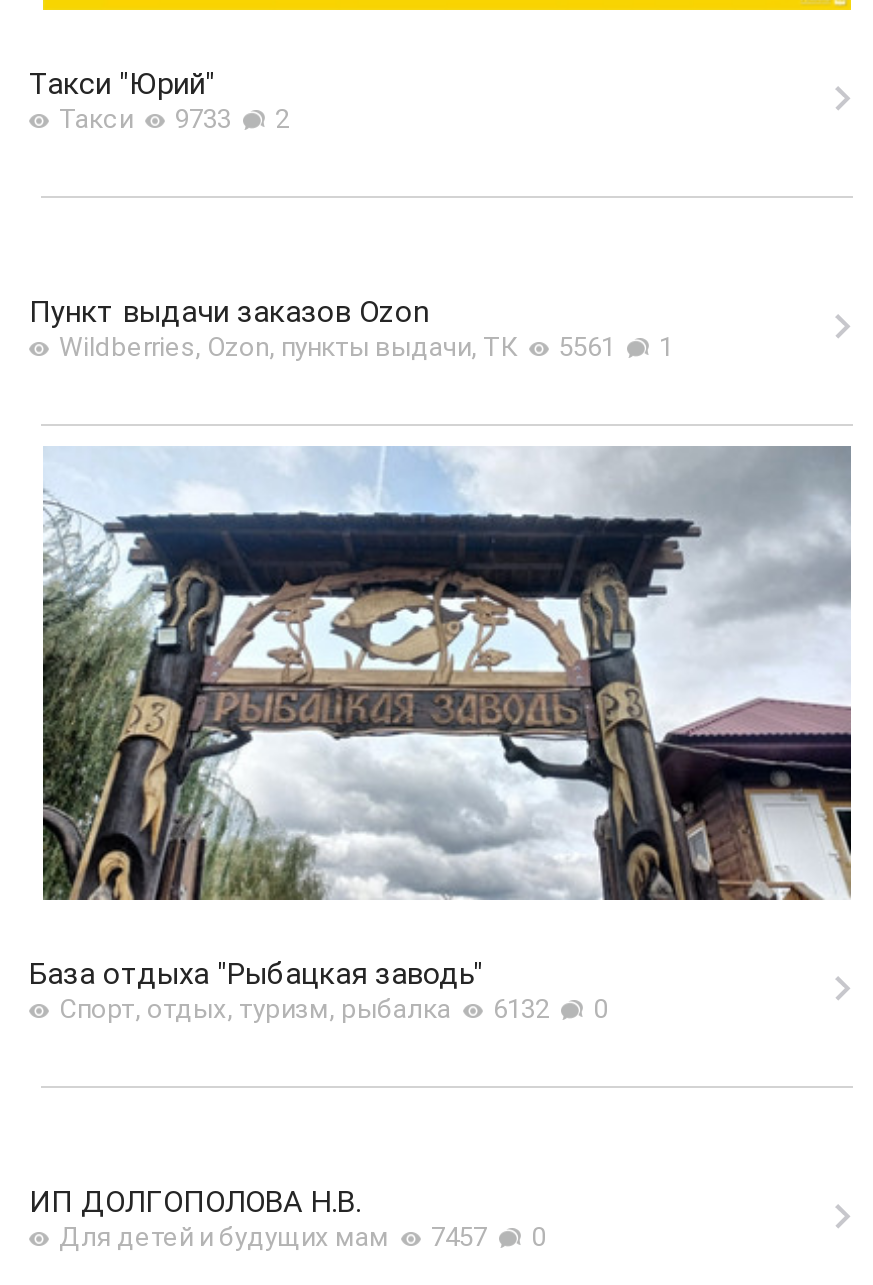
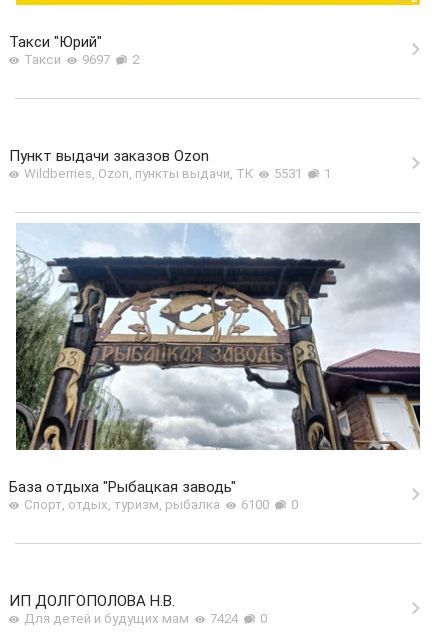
[59,104,289,134] Такси 9733 2 -> [24,52,139,67] Такси 9697 2
[59,332,673,362] Wildberries, Ozon, пункты выдачи, ТК 5561 1 -> [24,166,331,181] Wildberries, Ozon, пункты выдачи, ТК 5531 1
[59,993,607,1023] Спорт, отдых, туризм, рыбалка 6132 0 -> [24,496,298,511] Спорт, отдых, туризм, рыбалка 6100 0
[59,1221,545,1251] Для детей и будущих мам 7457 0 -> [24,610,267,625] Для детей и будущих мам 7424 0

